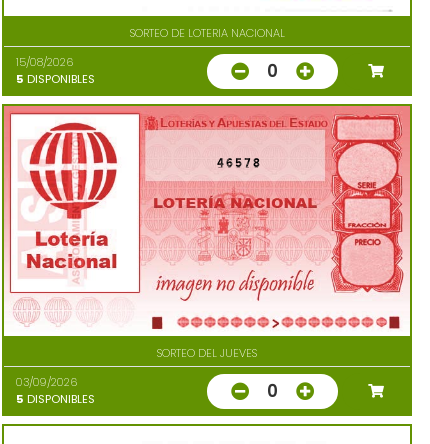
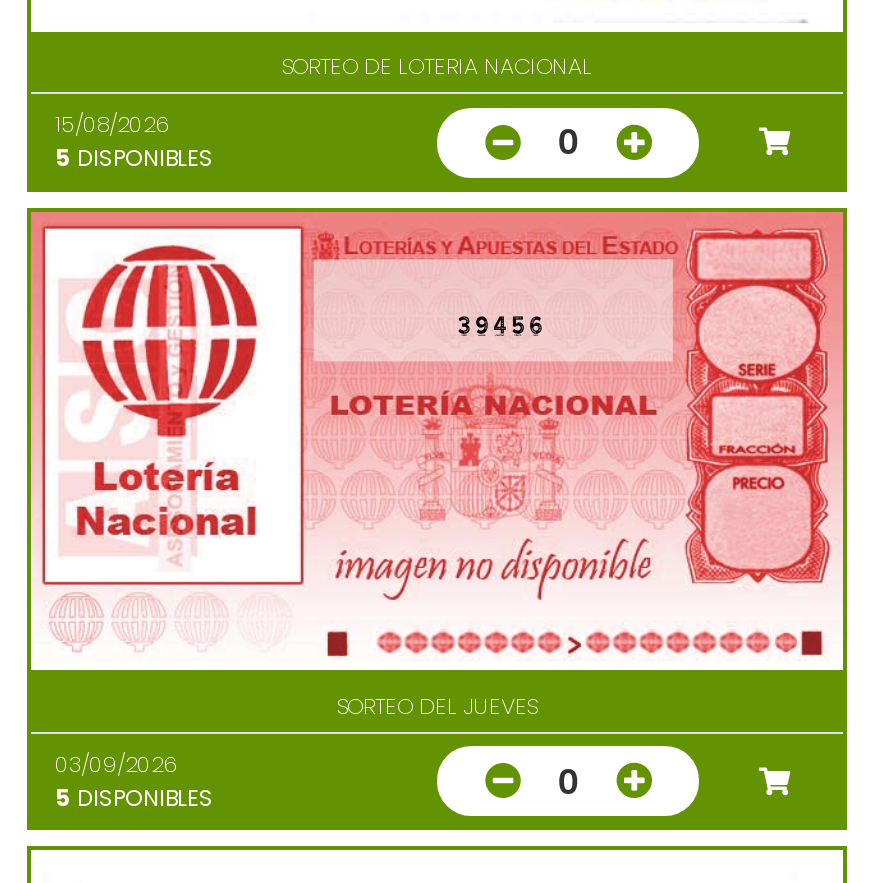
[217,155,262,171] 46578 -> [457,311,547,343] 39456

